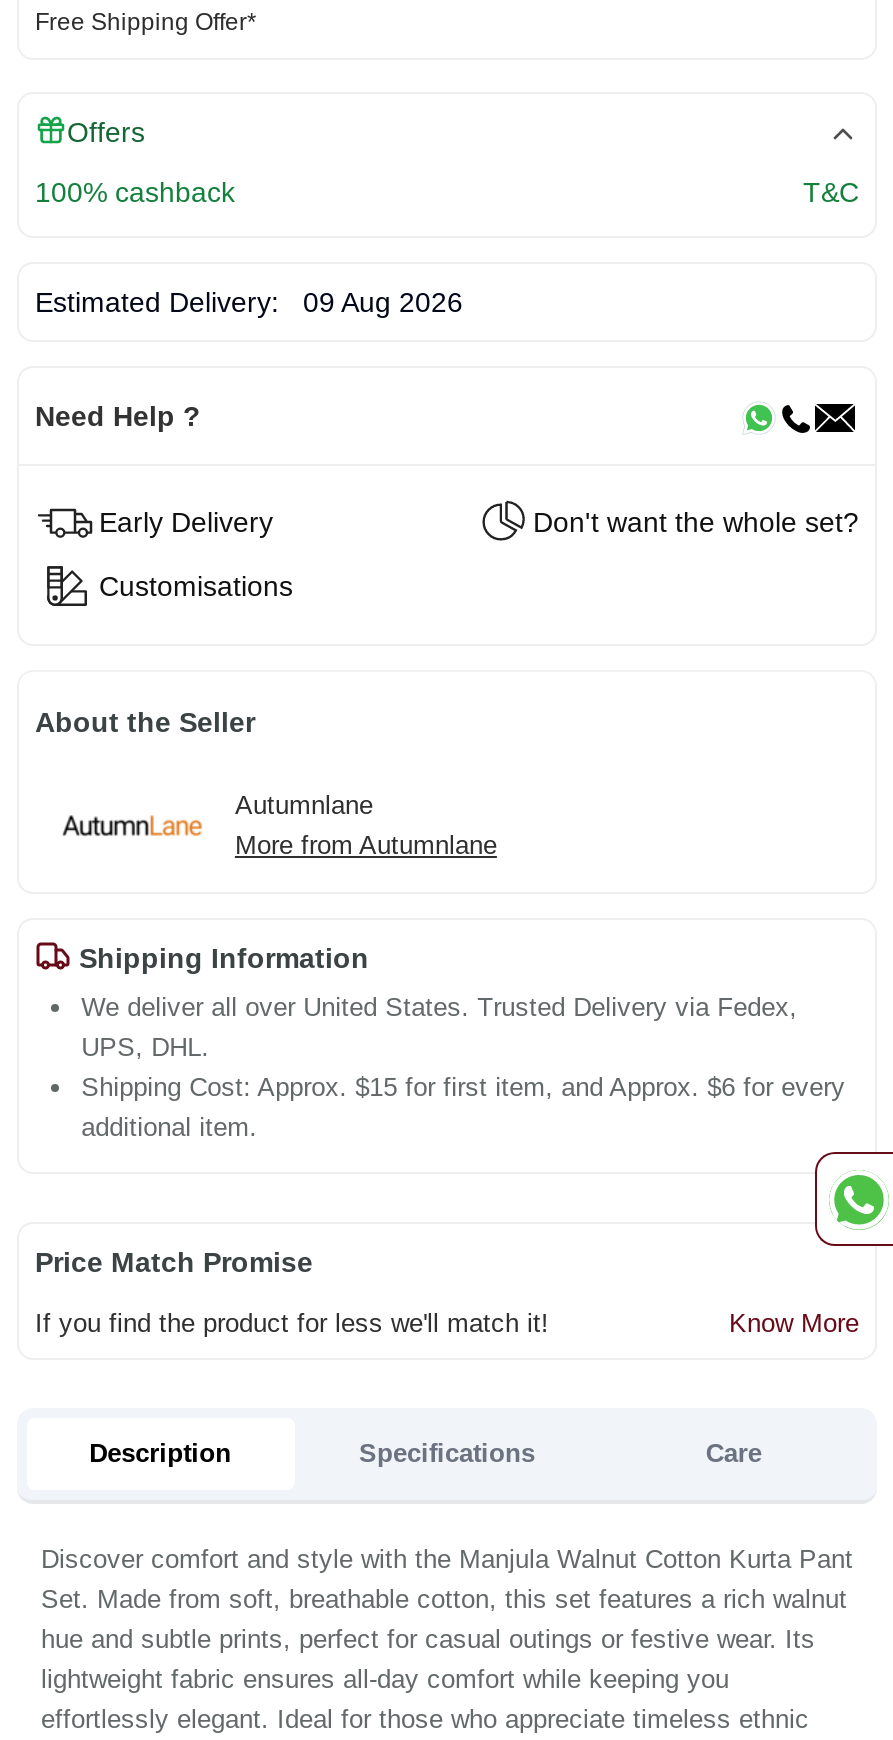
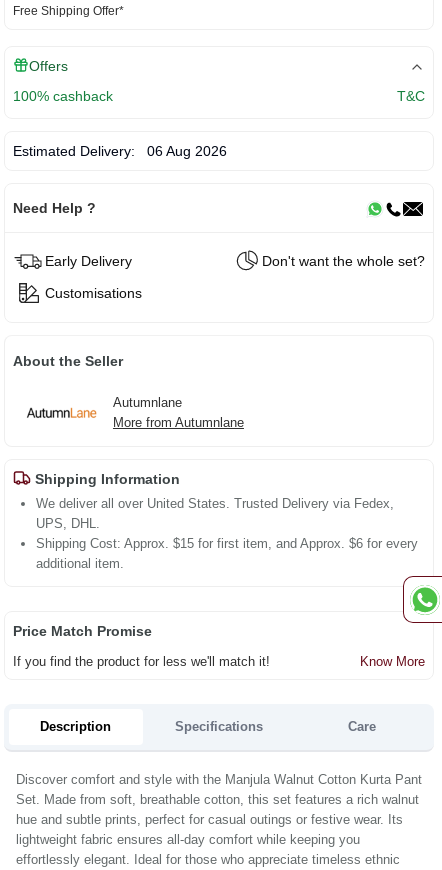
[35,286,463,318] Estimated Delivery: 09 Aug 2026 -> [13,143,227,159] Estimated Delivery: 06 Aug 2026

